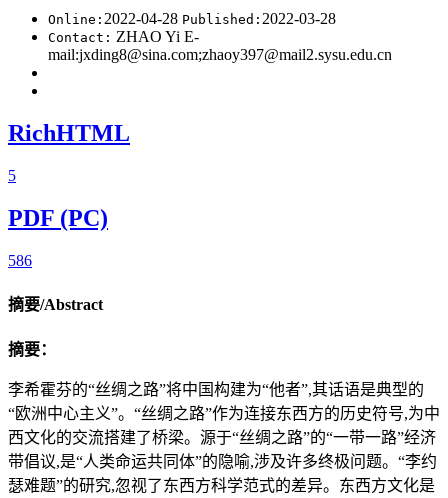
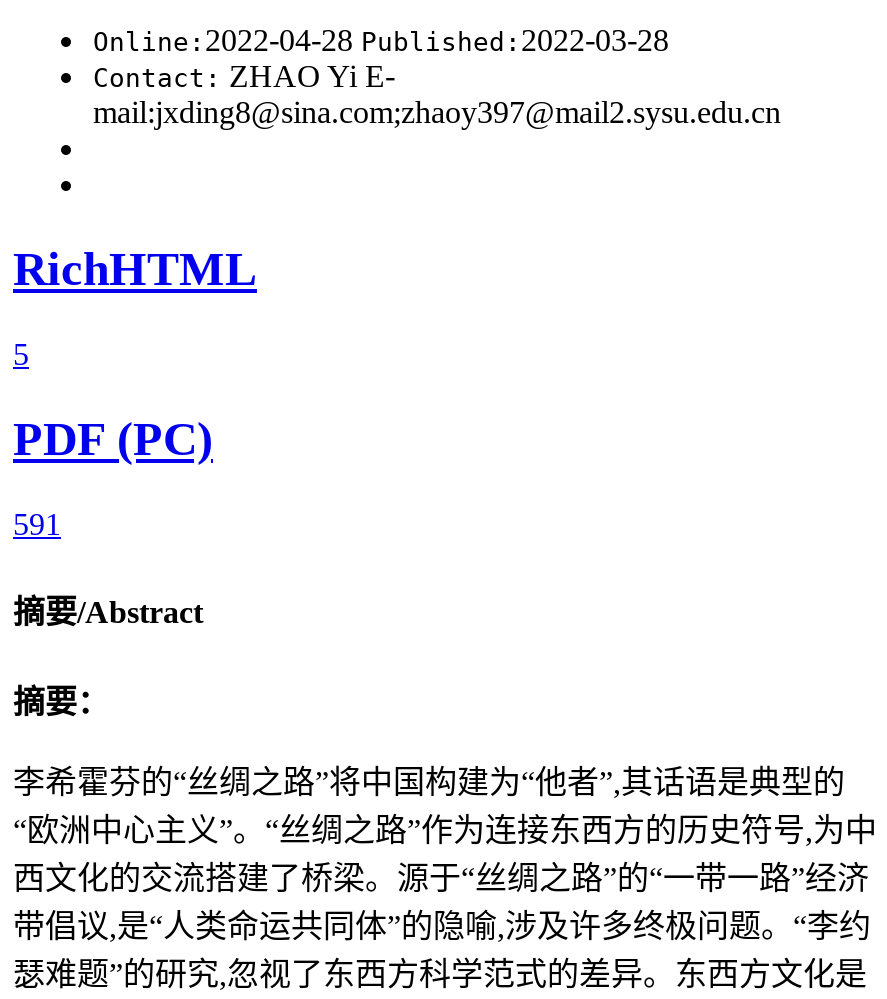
[8,252,32,269] 586 -> [13,506,61,540] 591

